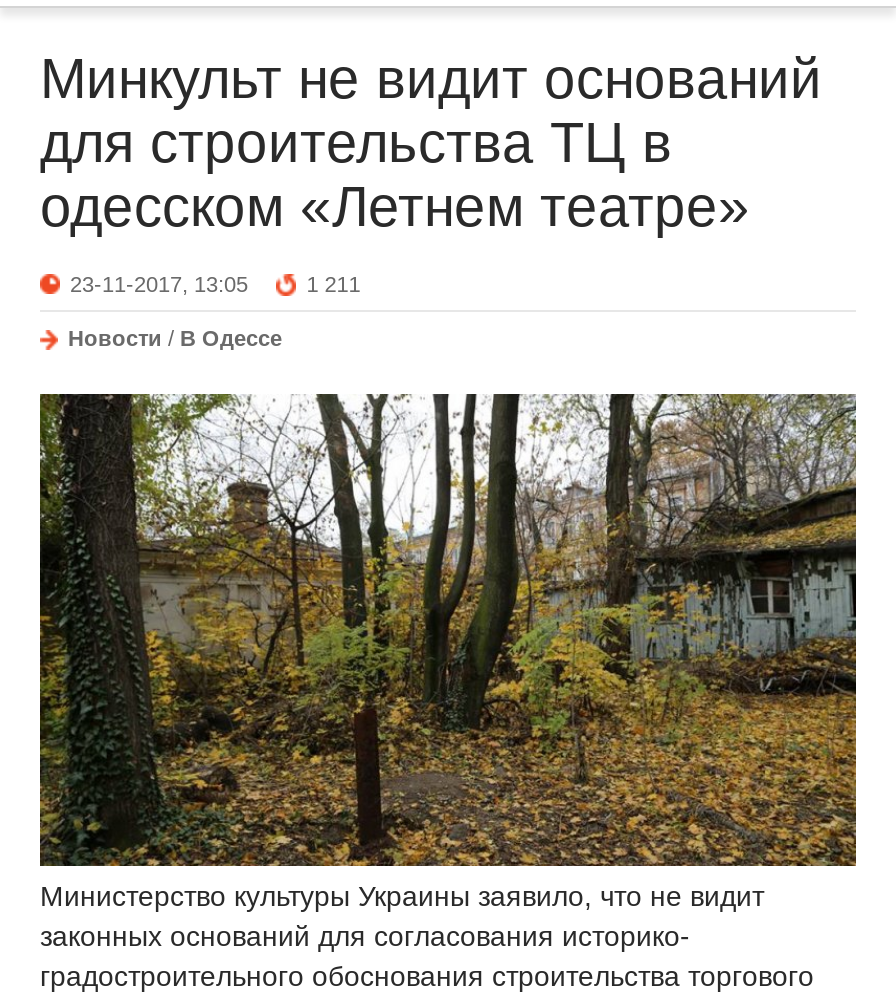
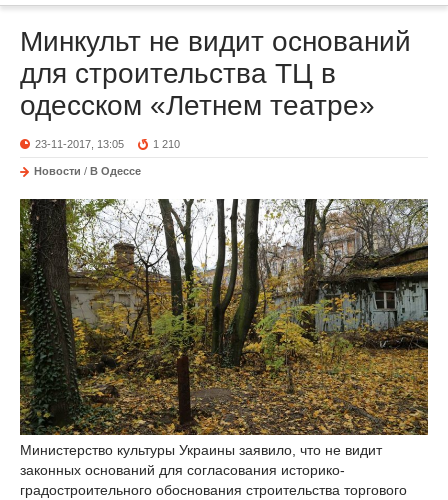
[306,273,360,297] 1 211 -> [153,138,180,150] 1 210

